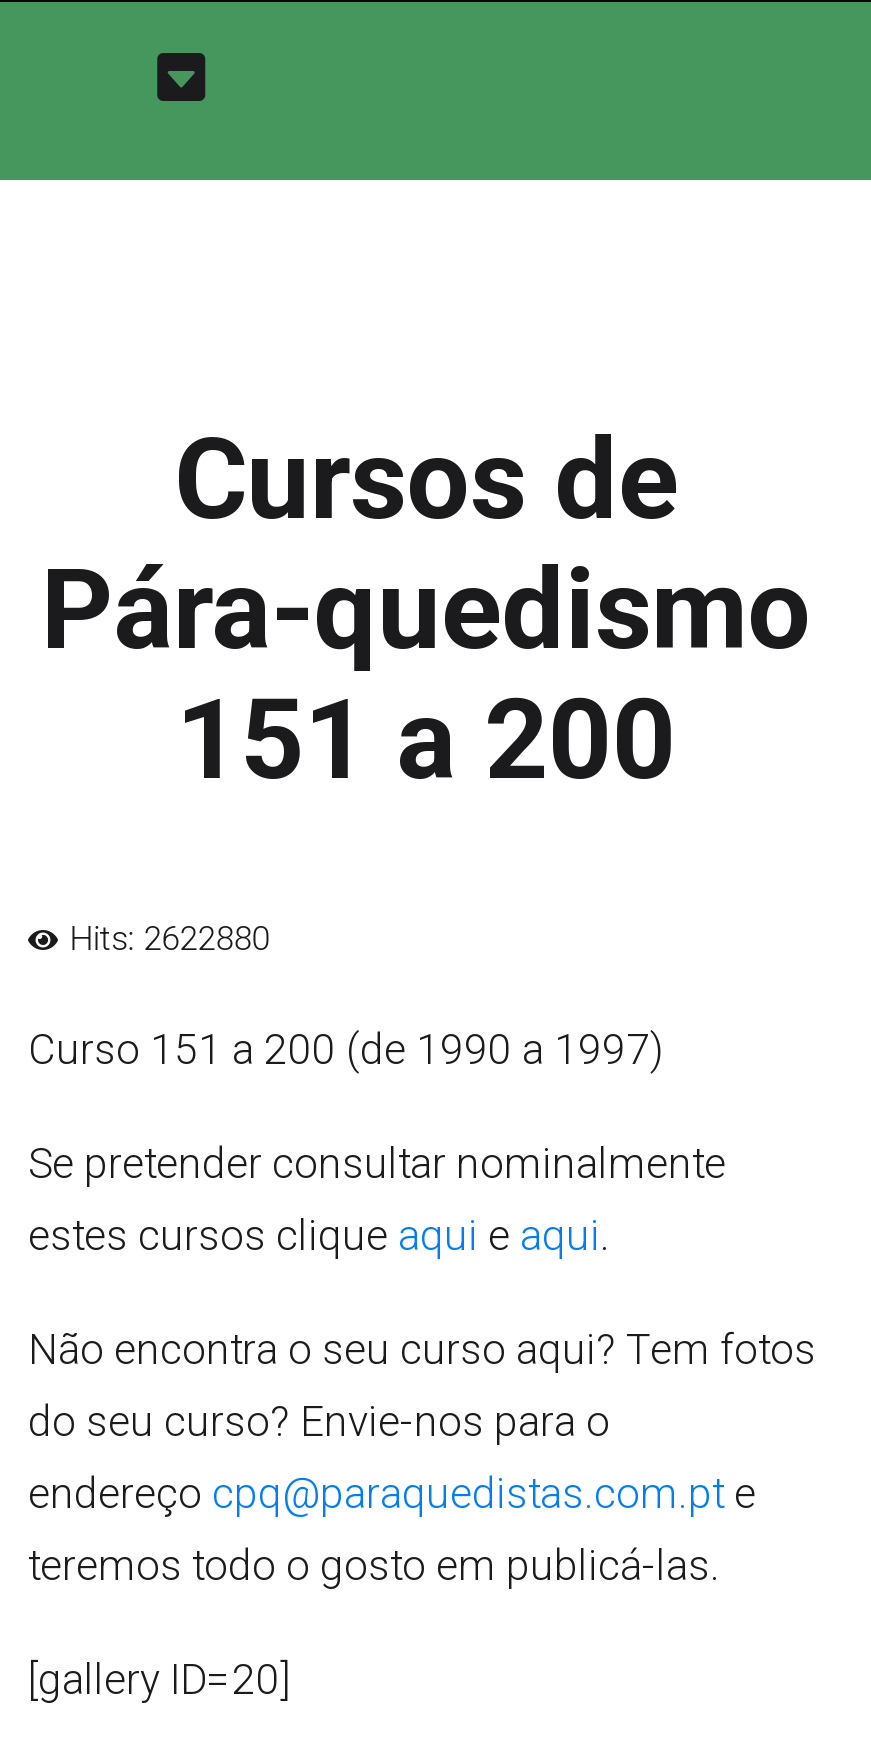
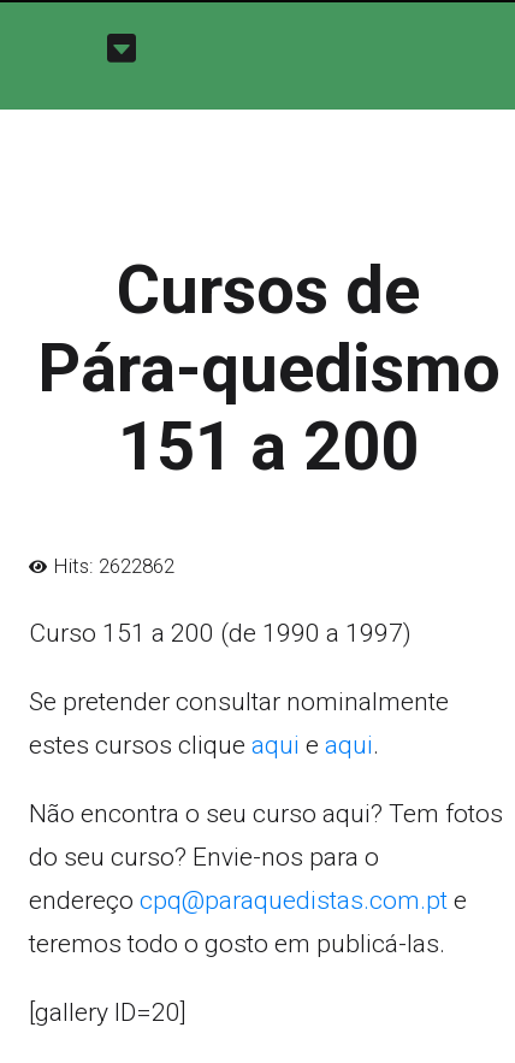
[69,918,269,958] Hits: 2622880 -> [54,554,174,578] Hits: 2622862

